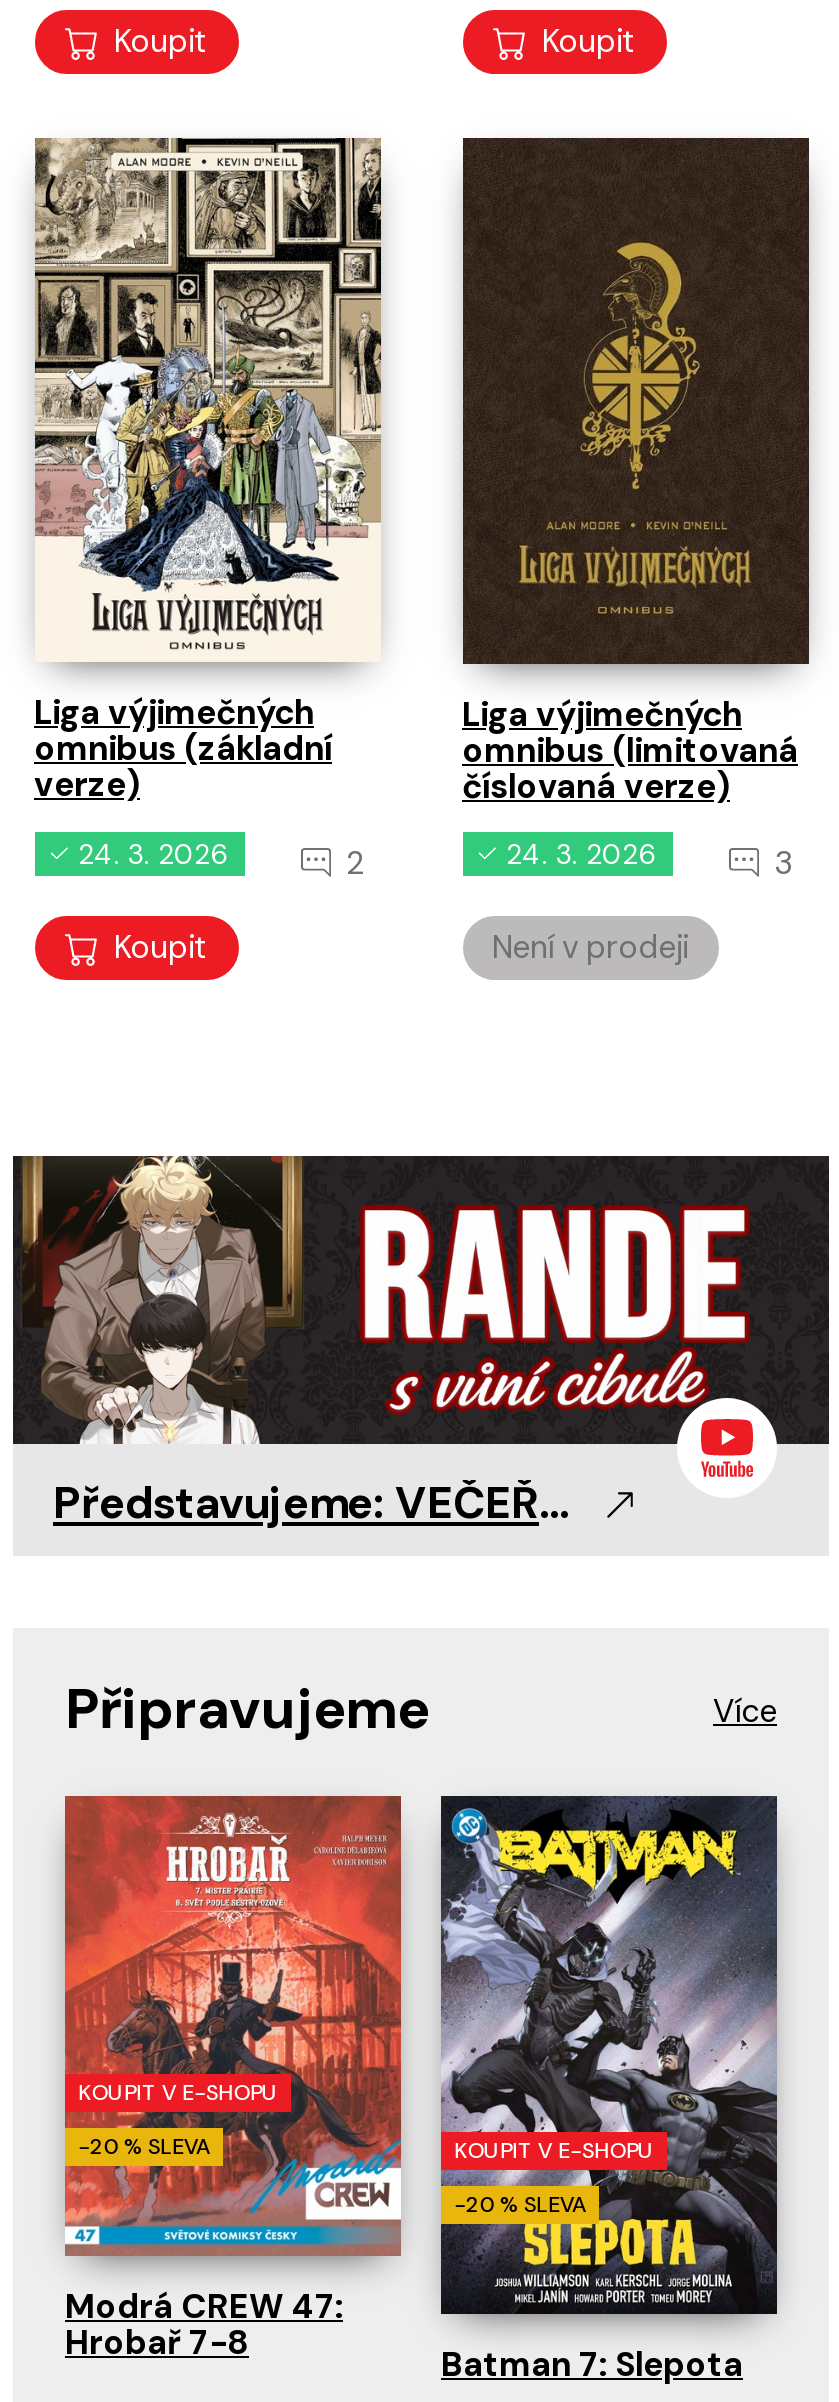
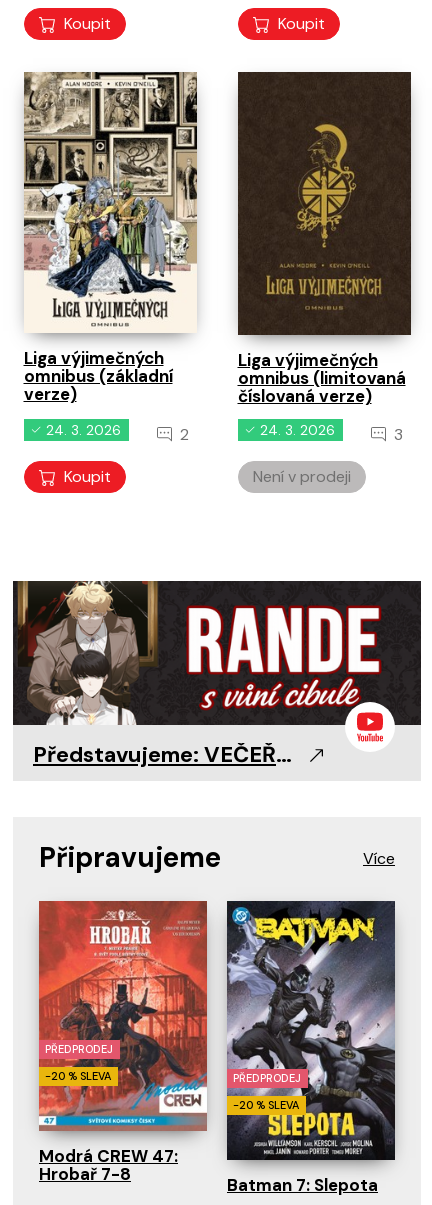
[78,2078,278,2106] KOUPIT V E-SHOPU -> [45,1042,113,1056] PŘEDPRODEJ
[454,2136,654,2164] KOUPIT V E-SHOPU -> [233,1071,301,1085] PŘEDPRODEJ

